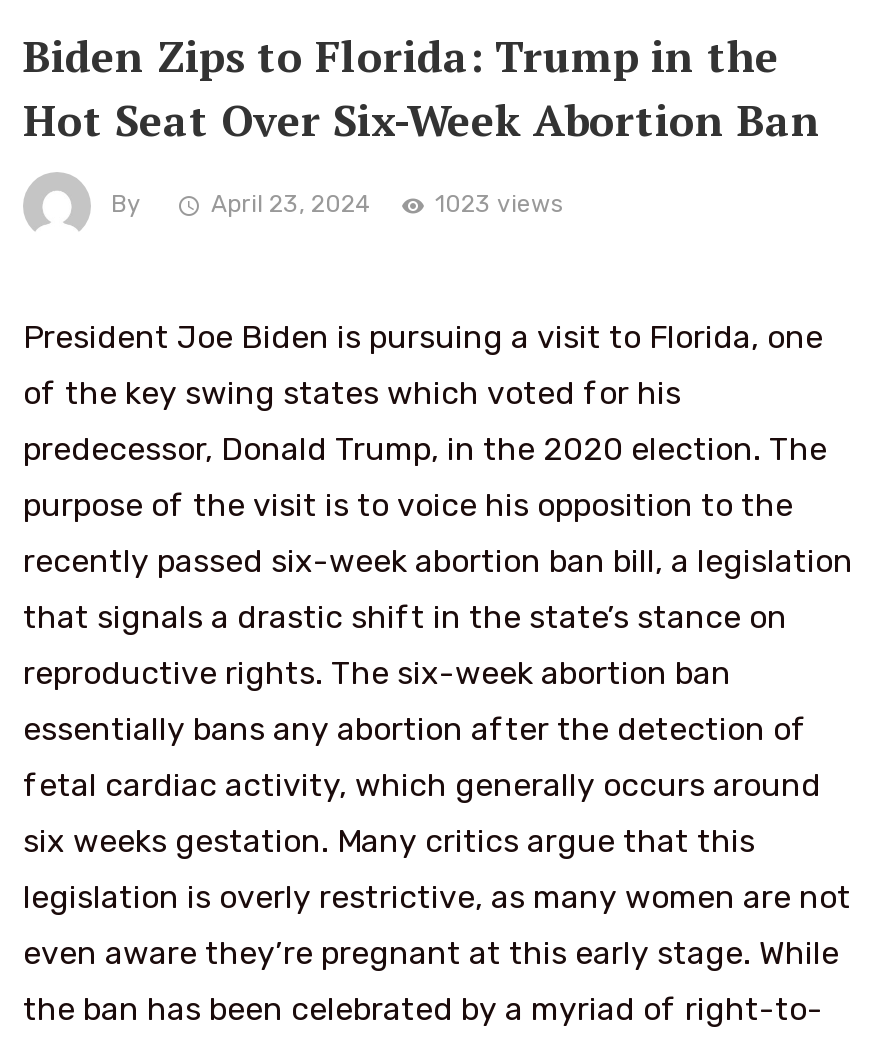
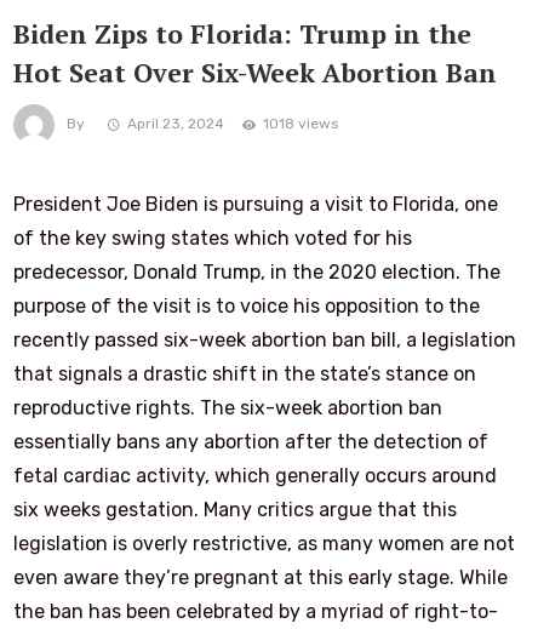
[435,190,563,218] 1023 views -> [263,115,338,132] 1018 views

